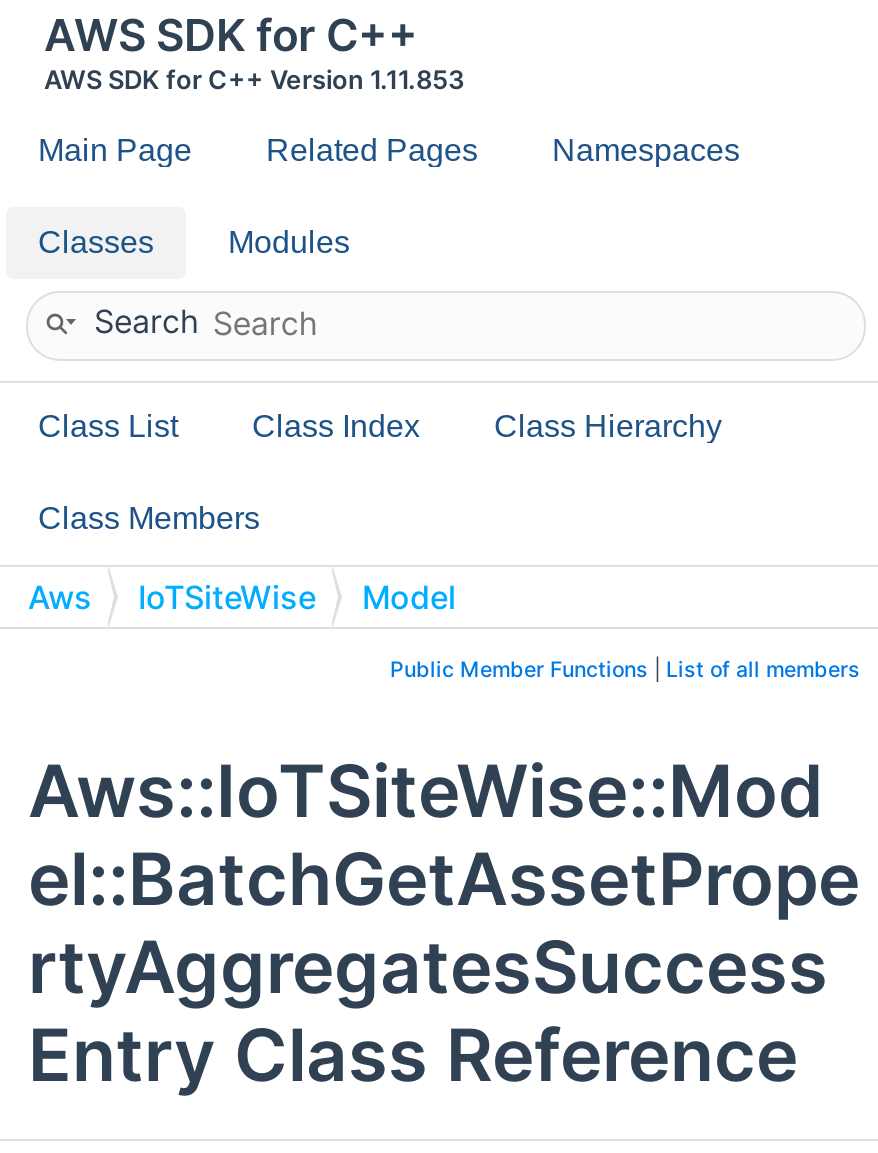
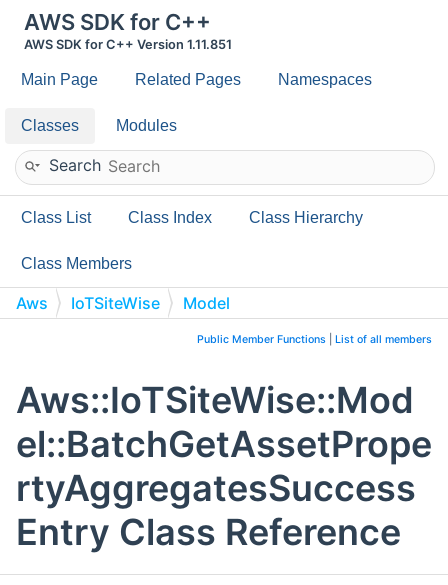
[44,65,464,95] AWS SDK for C++ Version 1.11.853 -> [24,37,232,52] AWS SDK for C++ Version 1.11.851

